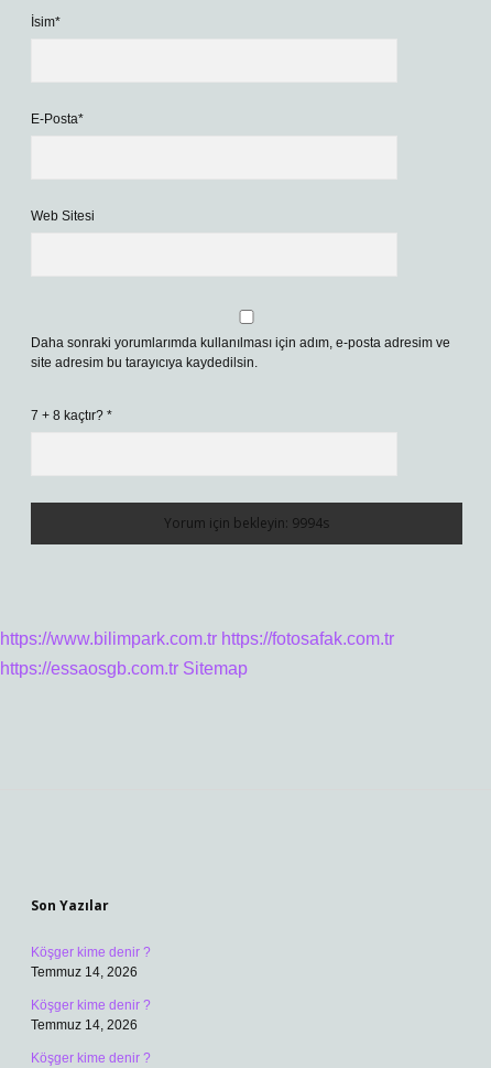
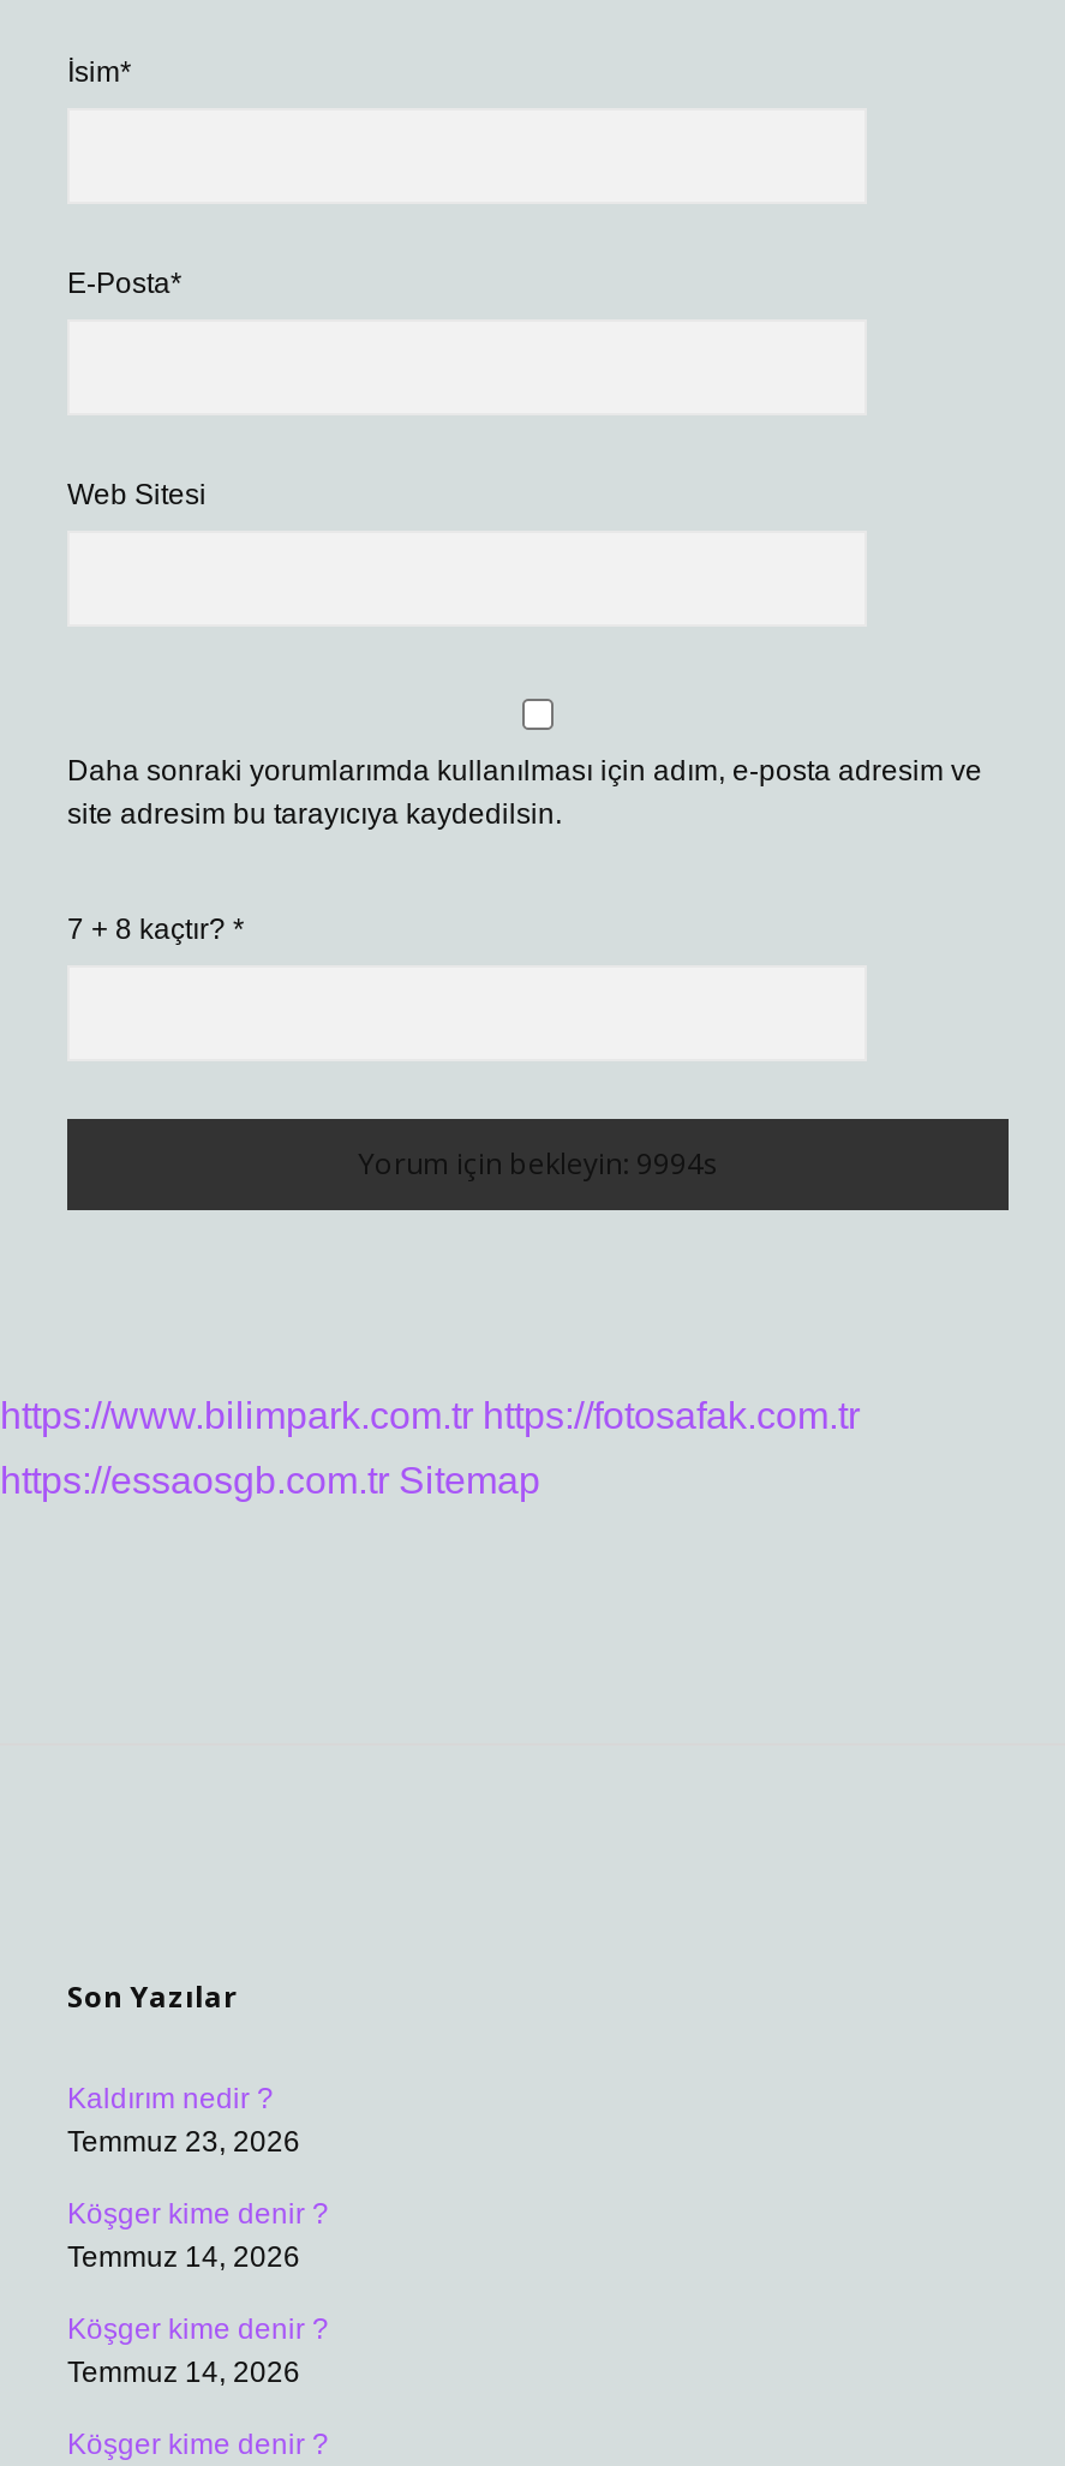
none -> [67,2082,300,2159] Kaldırım nedir ? | Temmuz 23, 2026

